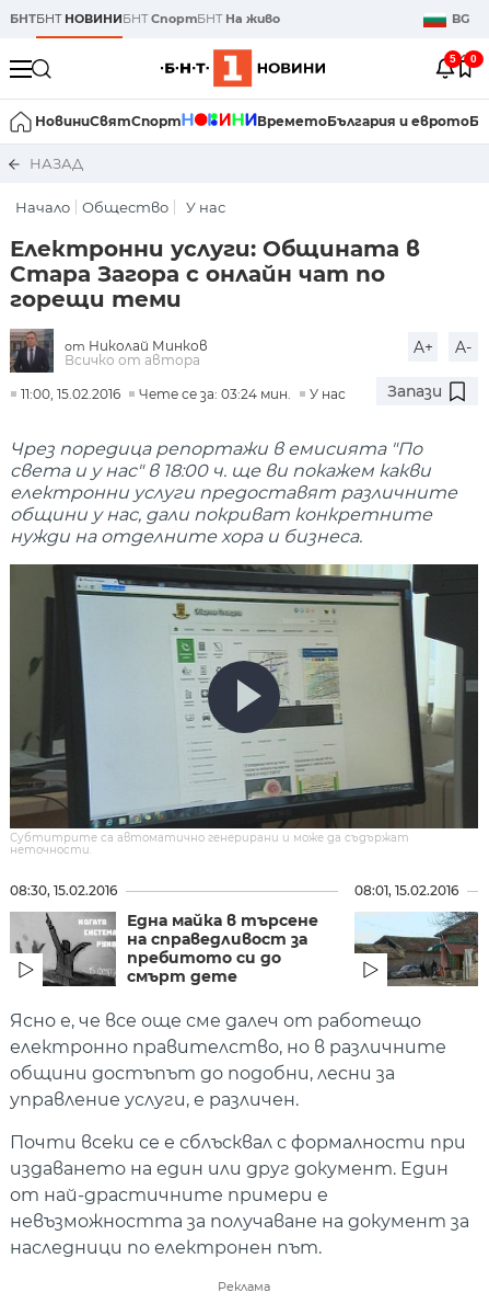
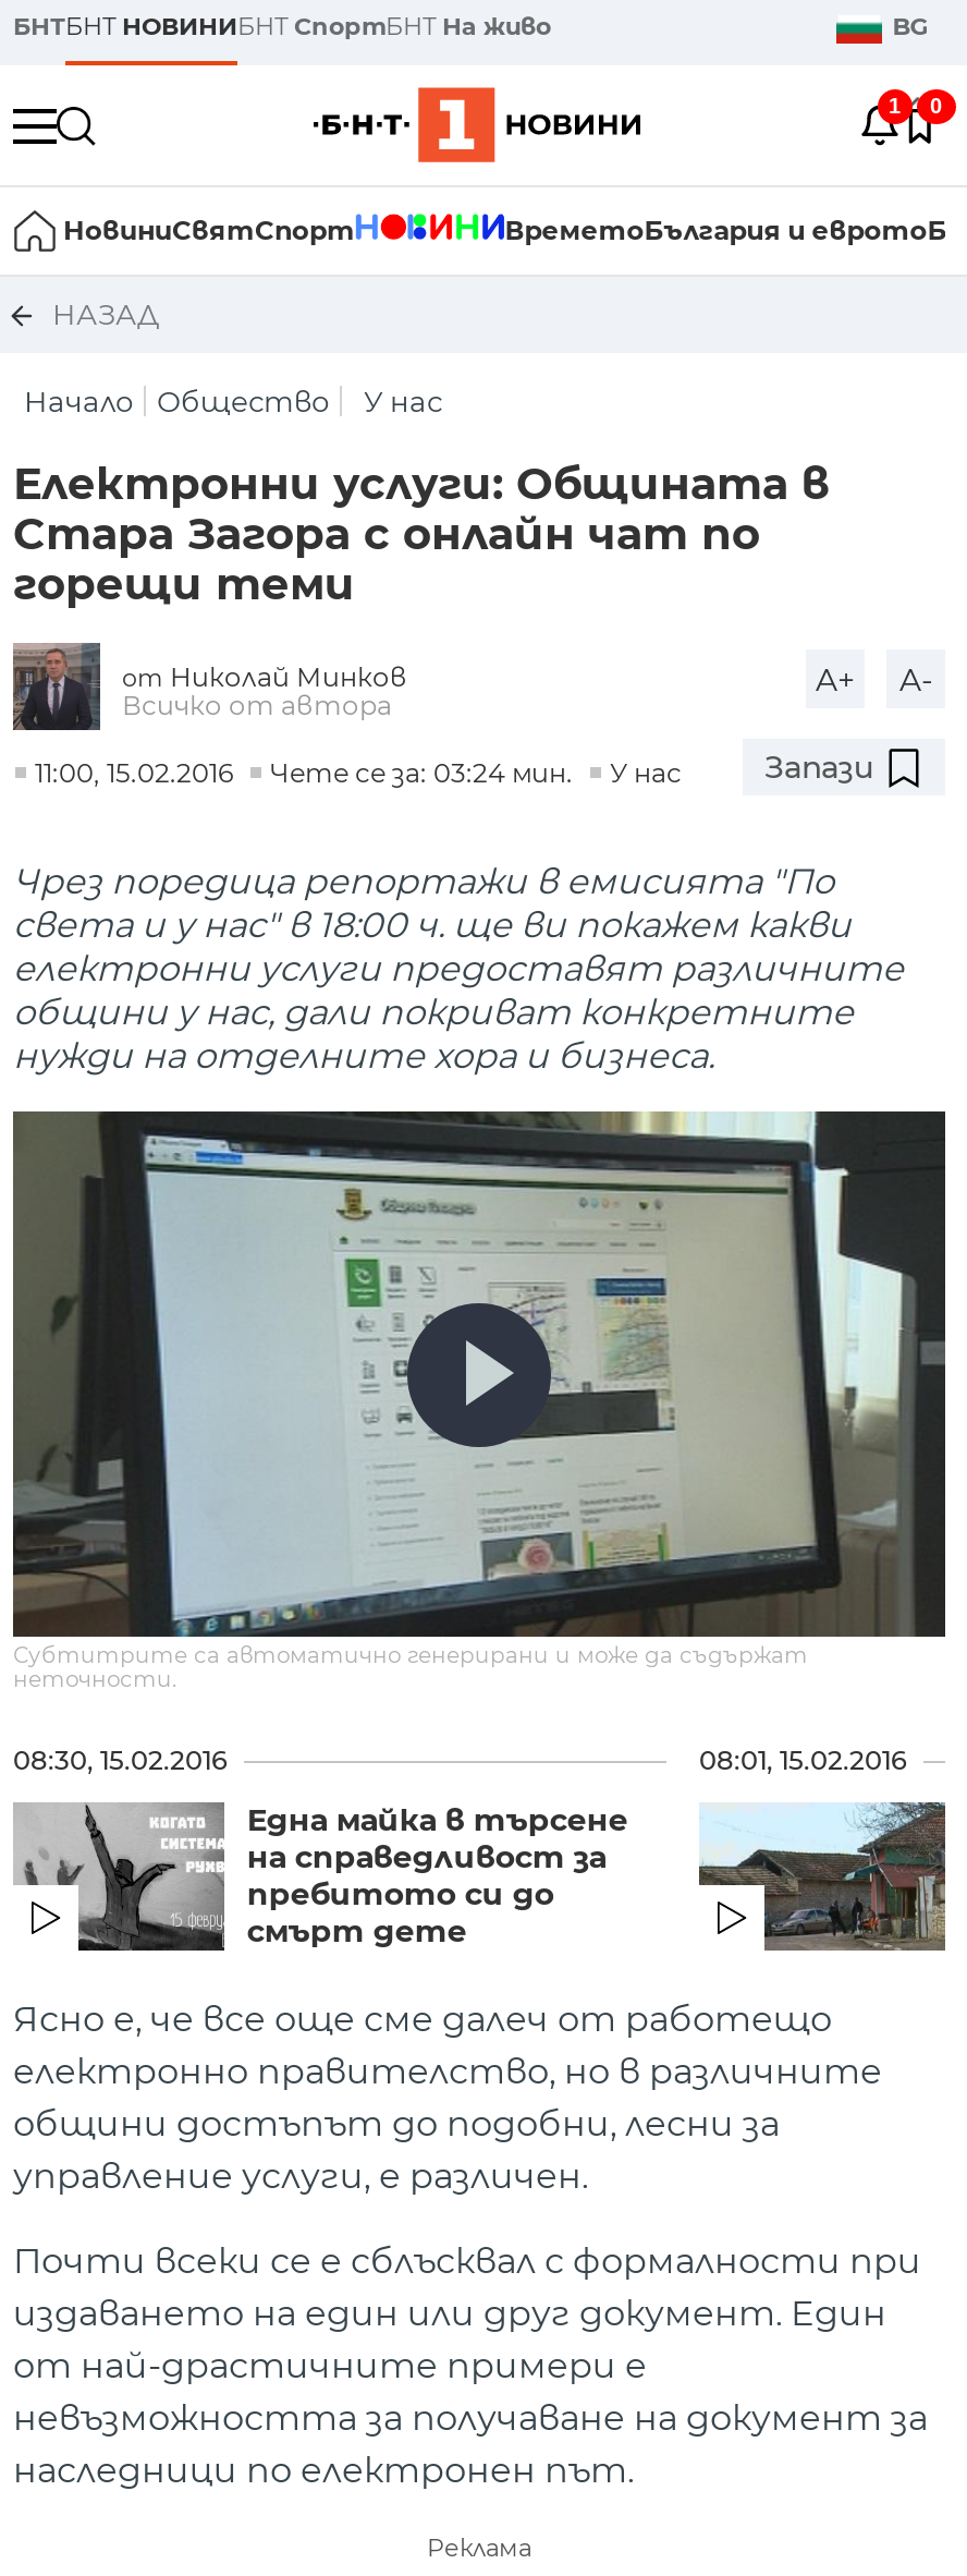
[450,53,477,65] 5 0 -> [889,94,943,118] 1 0

